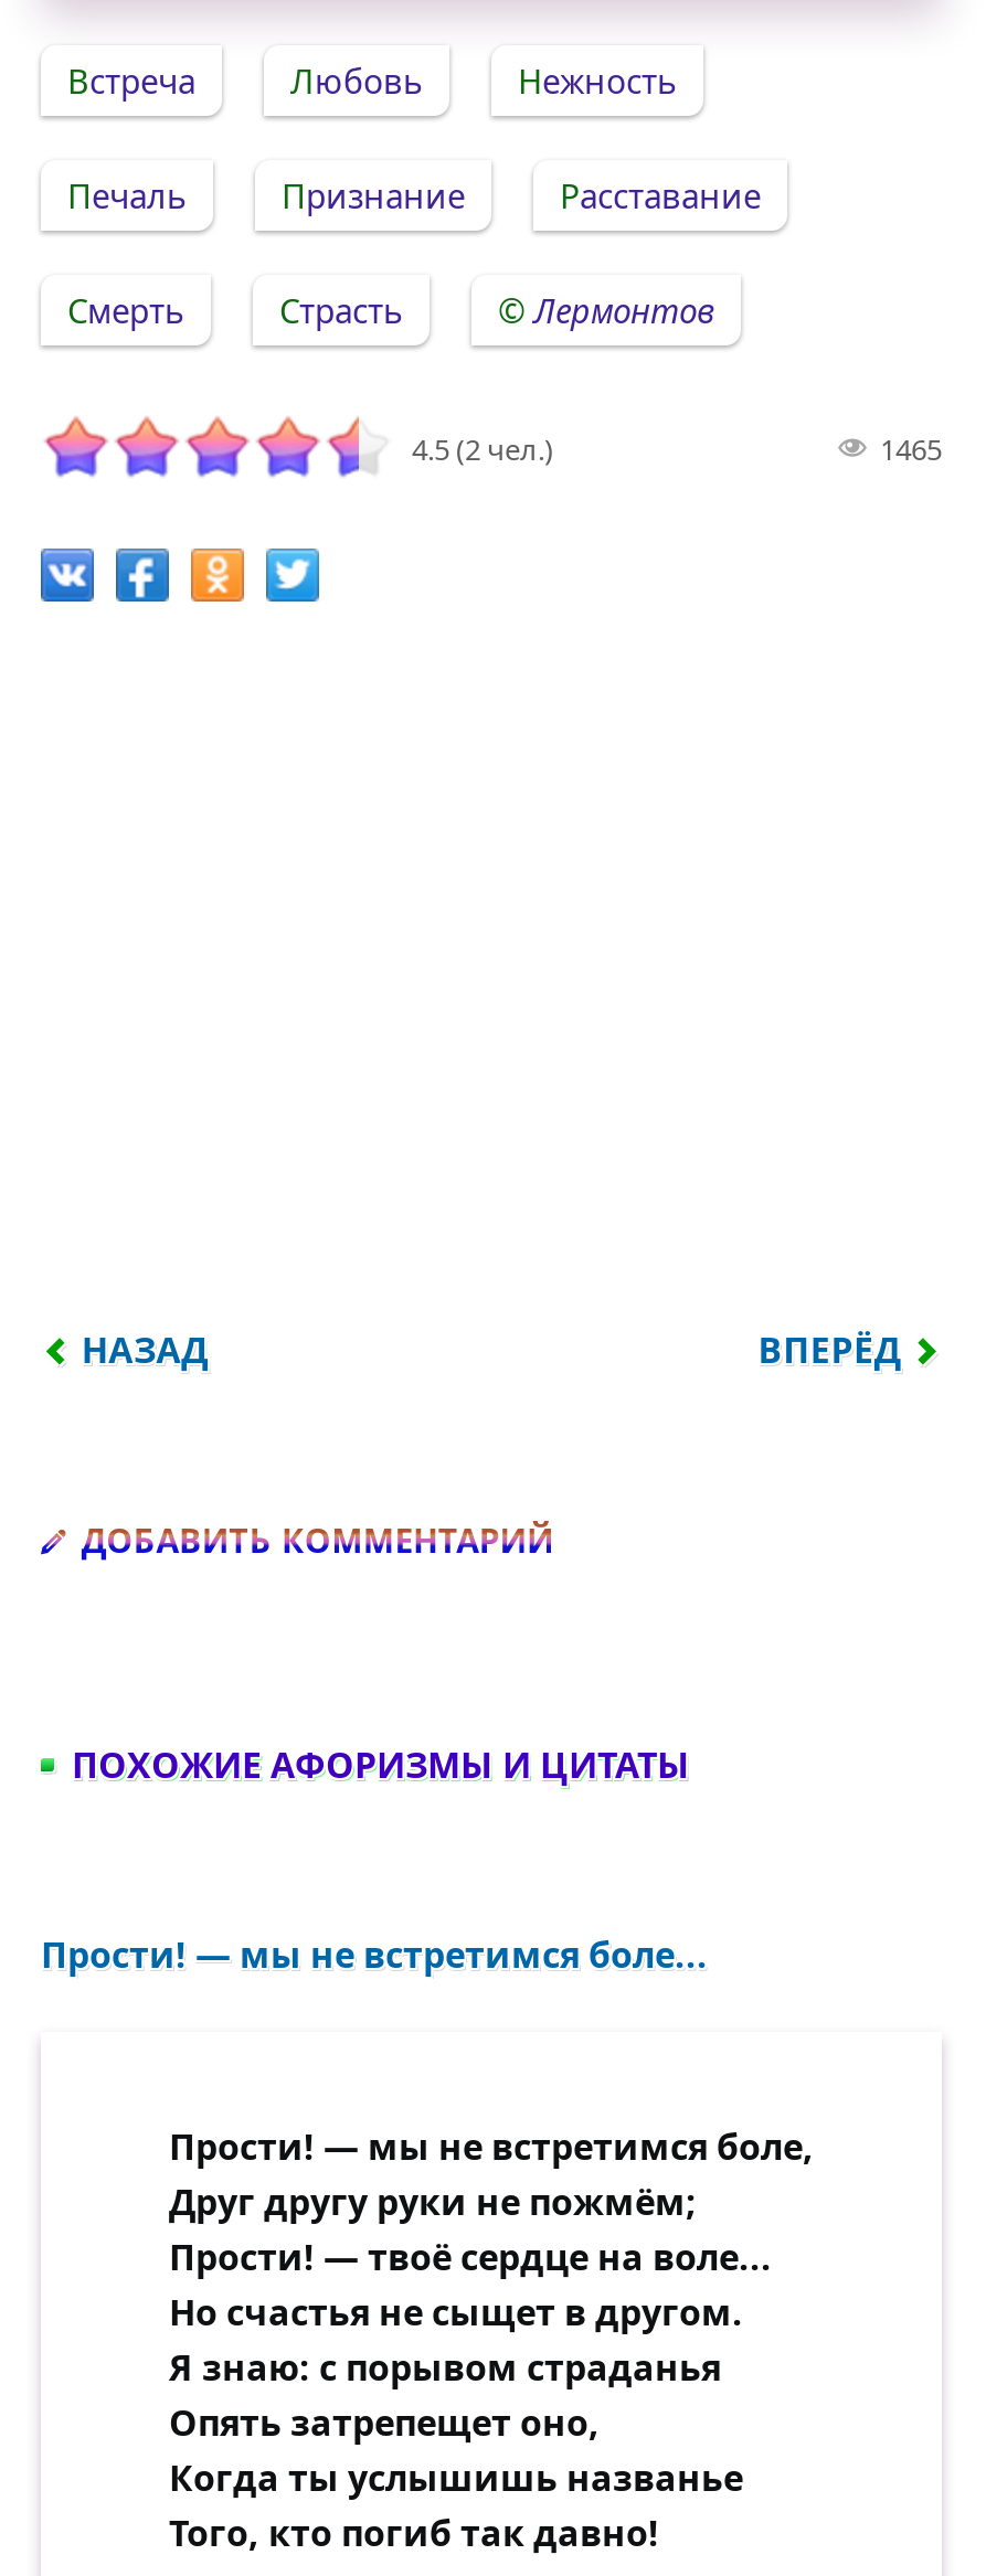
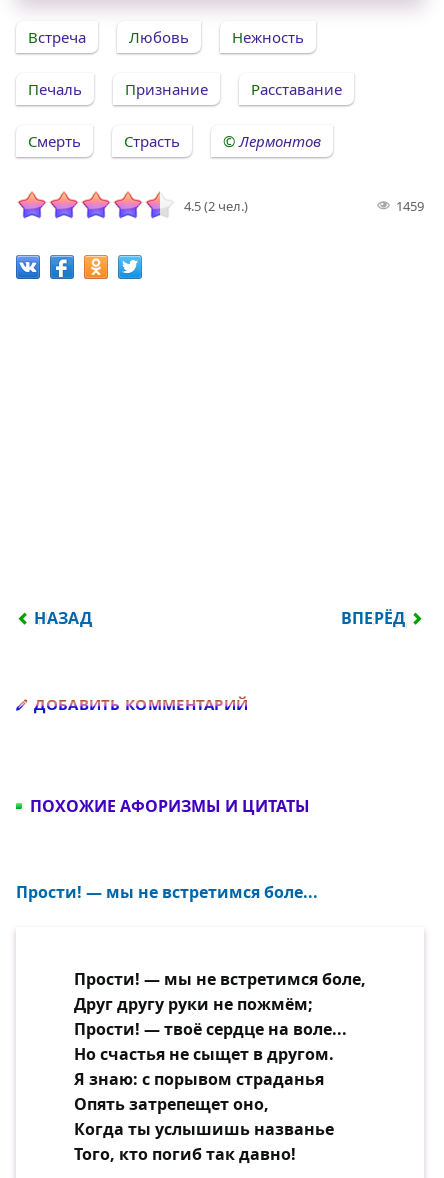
[880,429,942,469] 1465 -> [396,197,424,215] 1459

